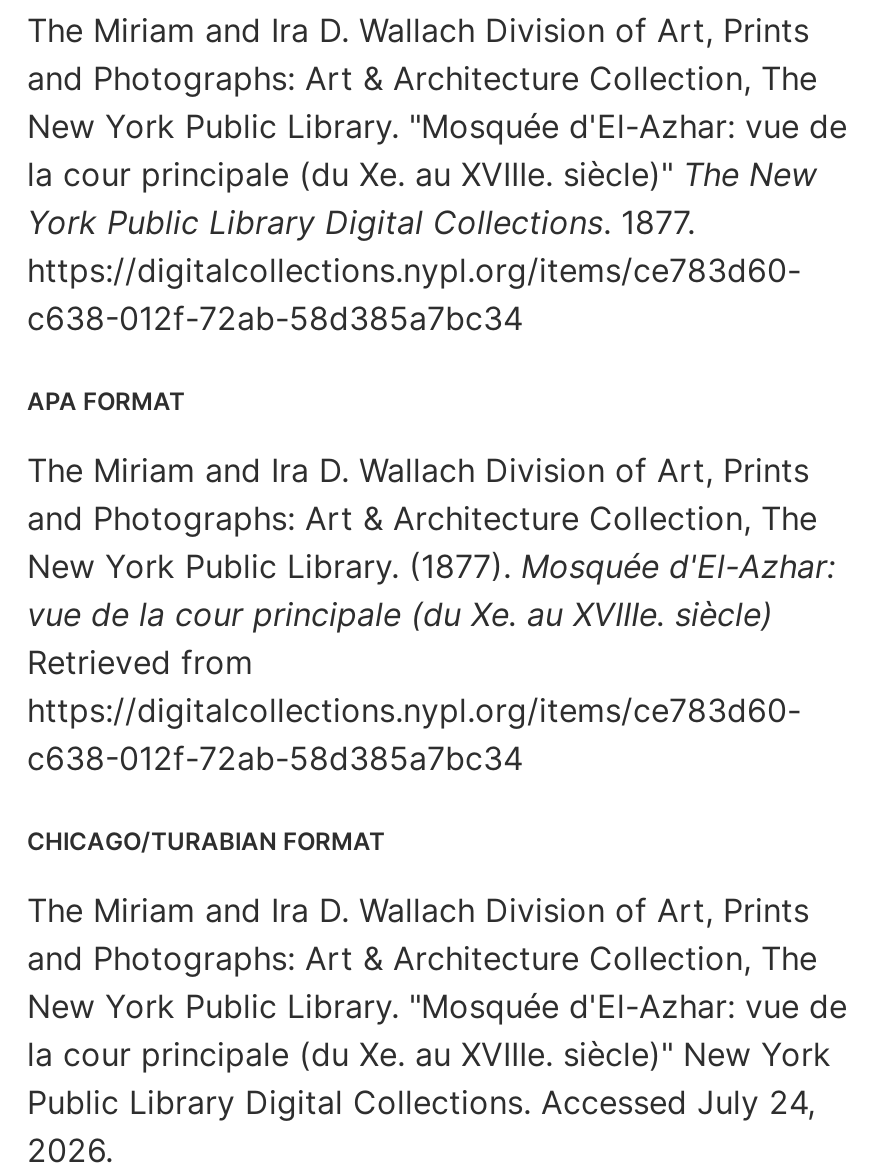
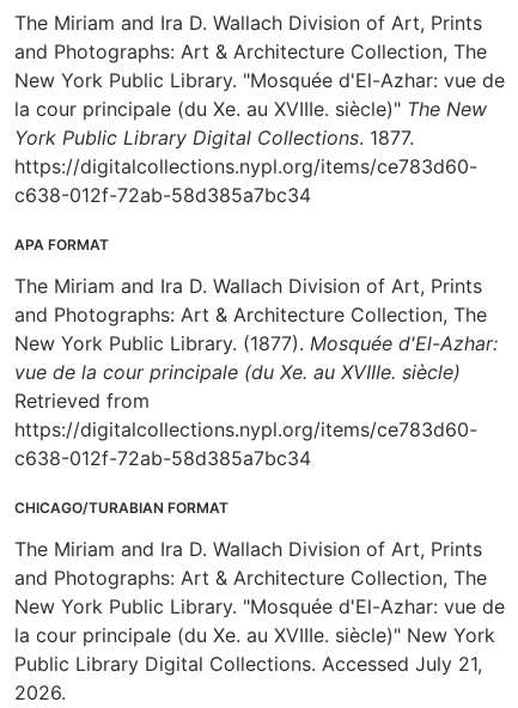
[27,1082,815,1122] Public Library Digital Collections. Accessed July 24, -> [14,652,482,676] Public Library Digital Collections. Accessed July 21,

